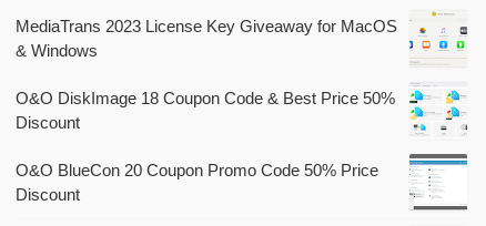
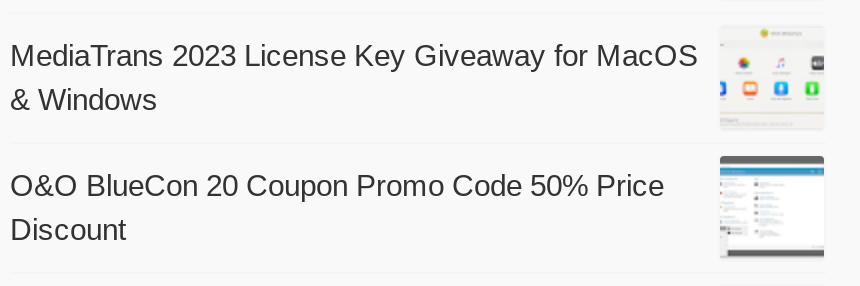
[16,83,468,137] [image] | O&O DiskImage 18 Coupon Code & Best Price 50% | Discount -> none

